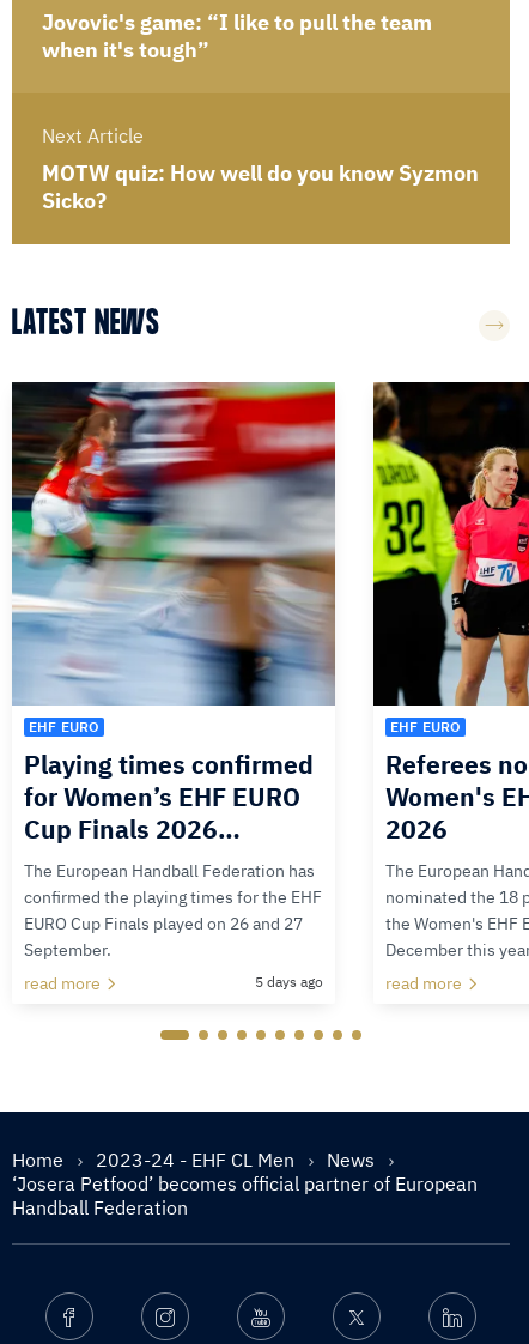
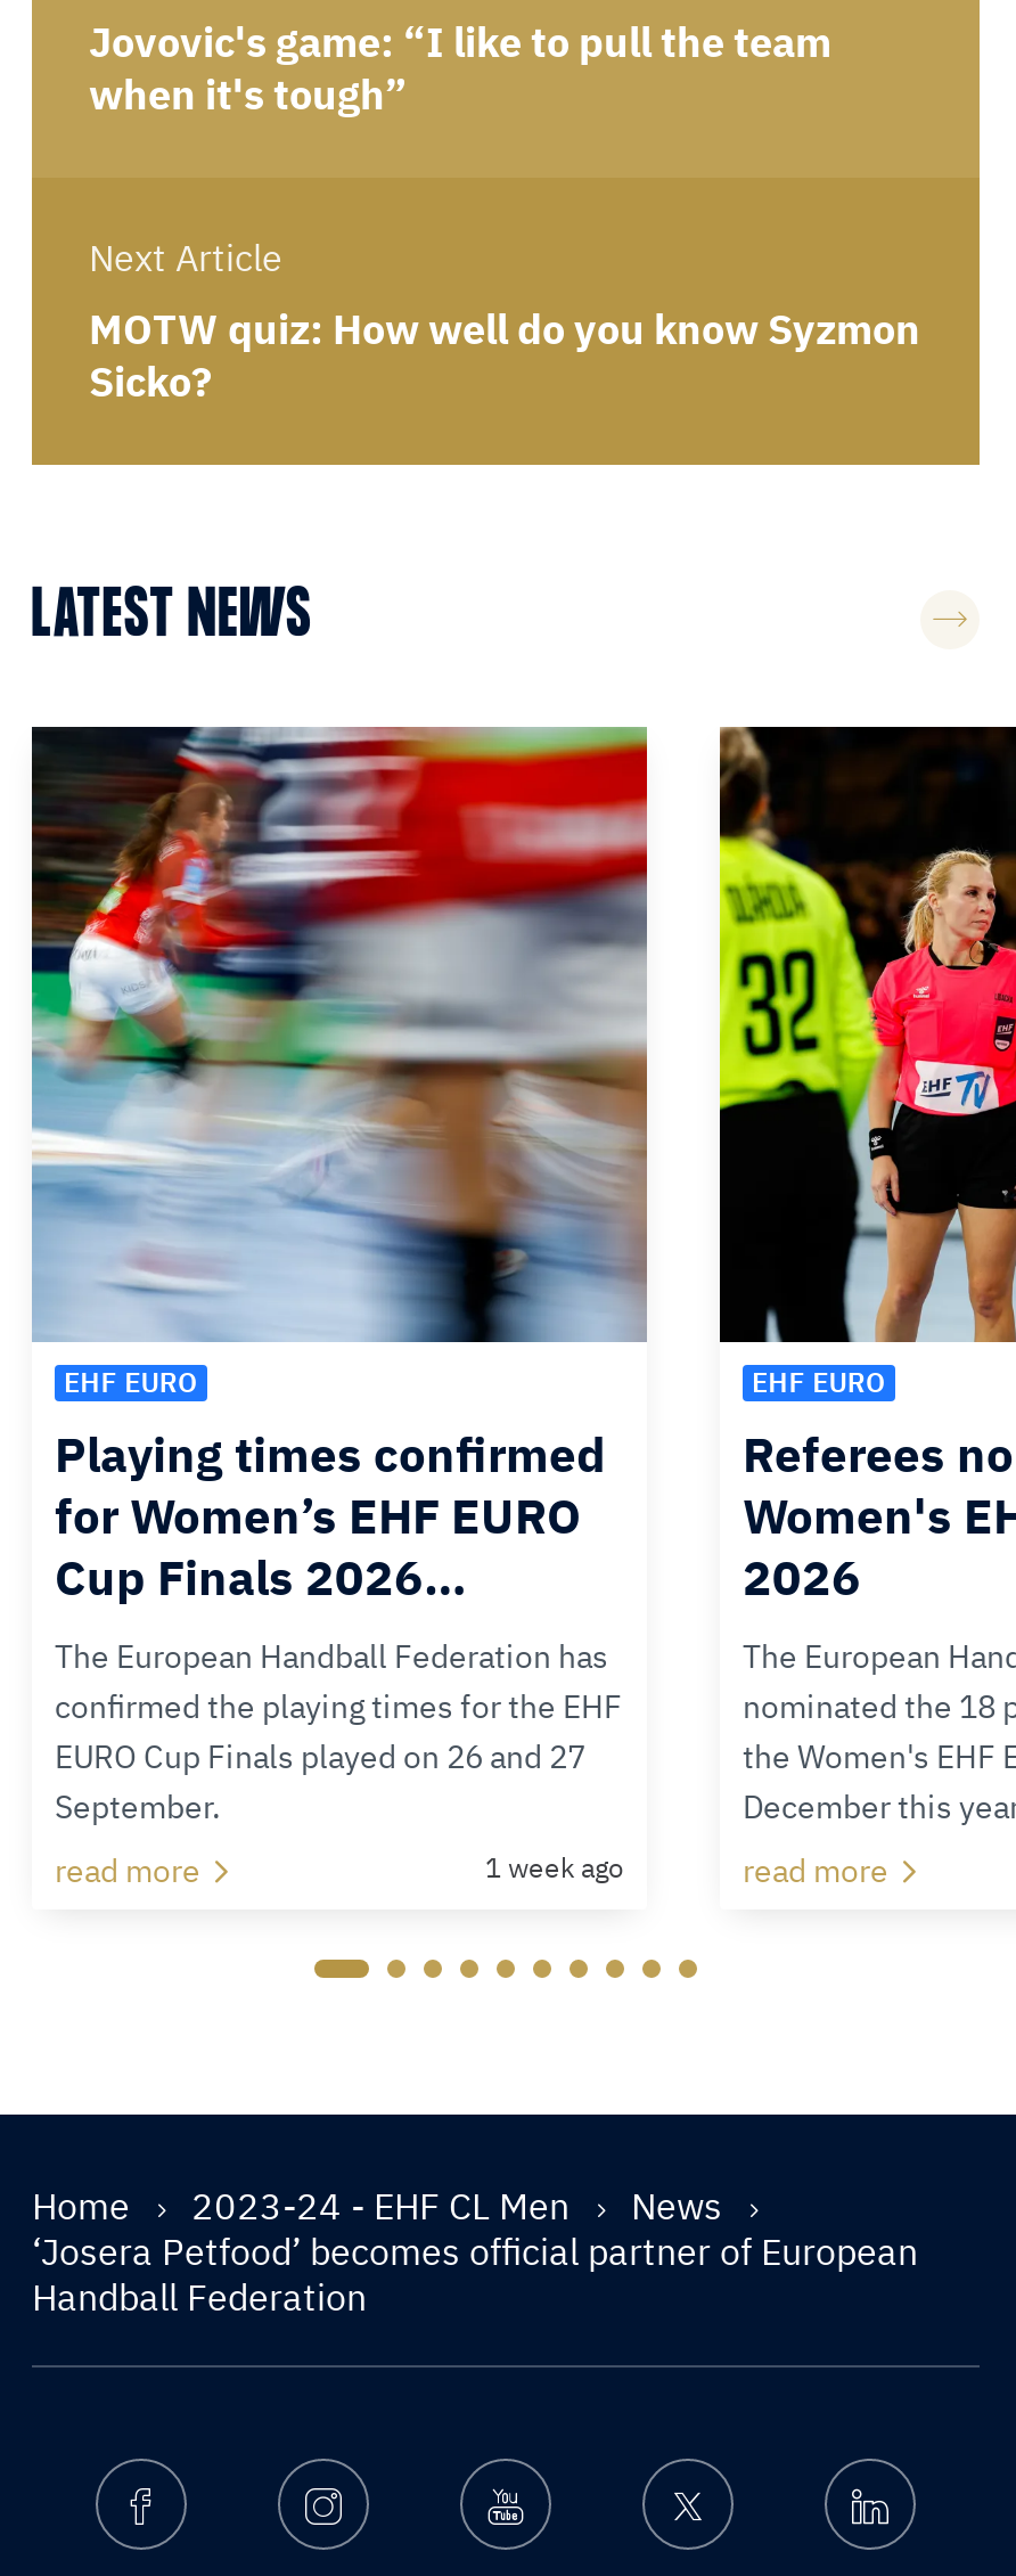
[255,973,323,991] 5 days ago -> [485,1851,624,1885] 1 week ago

